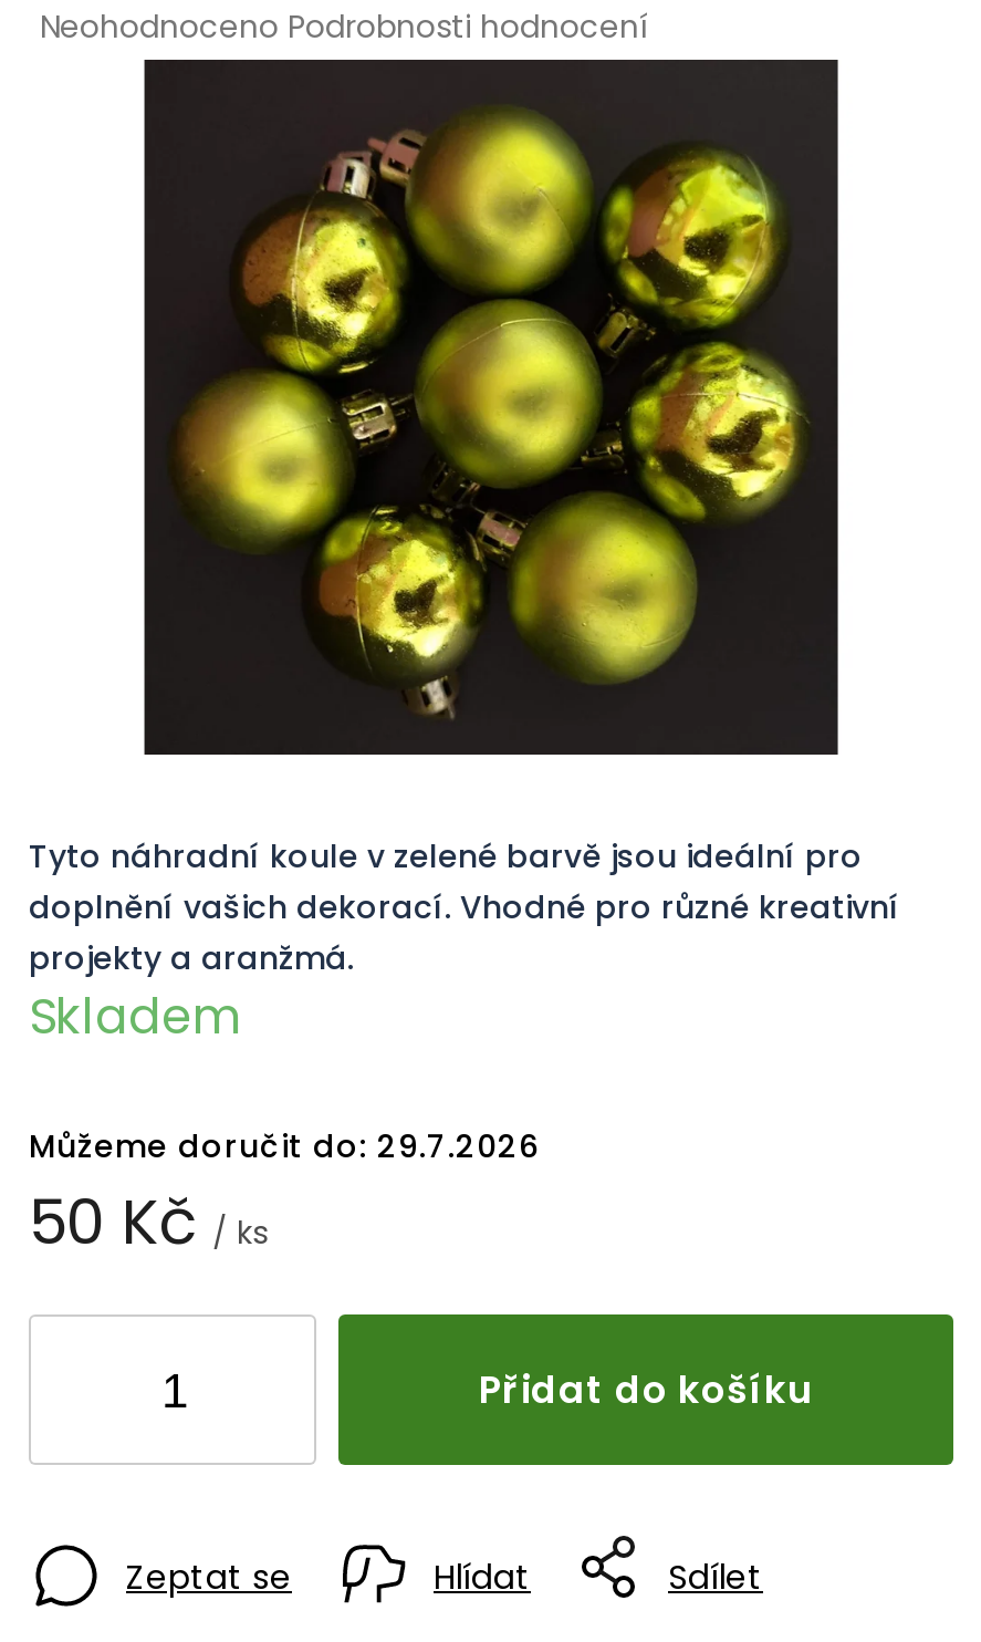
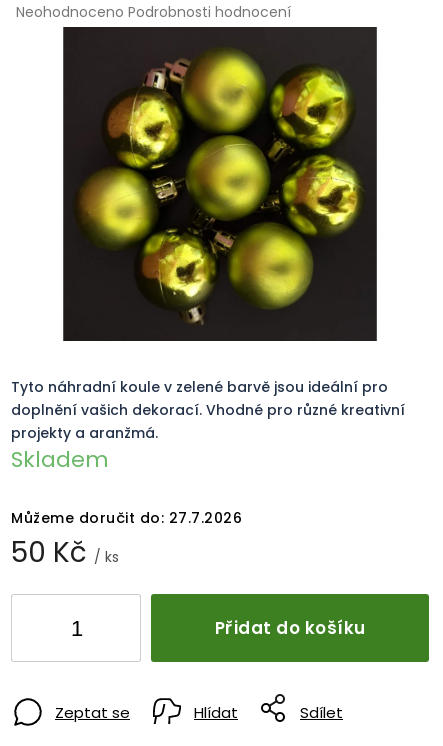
[29,1123,540,1167] Můžeme doručit do: 29.7.2026 -> [11,507,242,527] Můžeme doručit do: 27.7.2026

